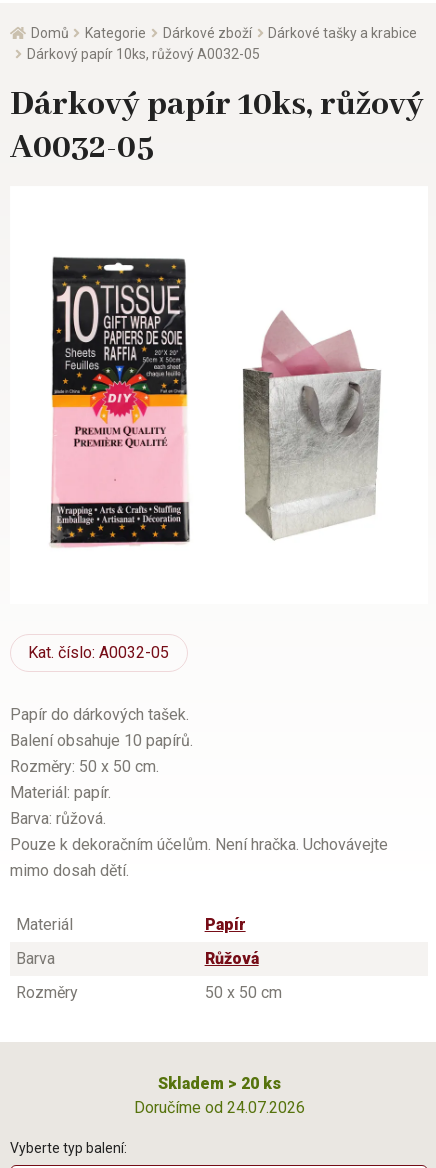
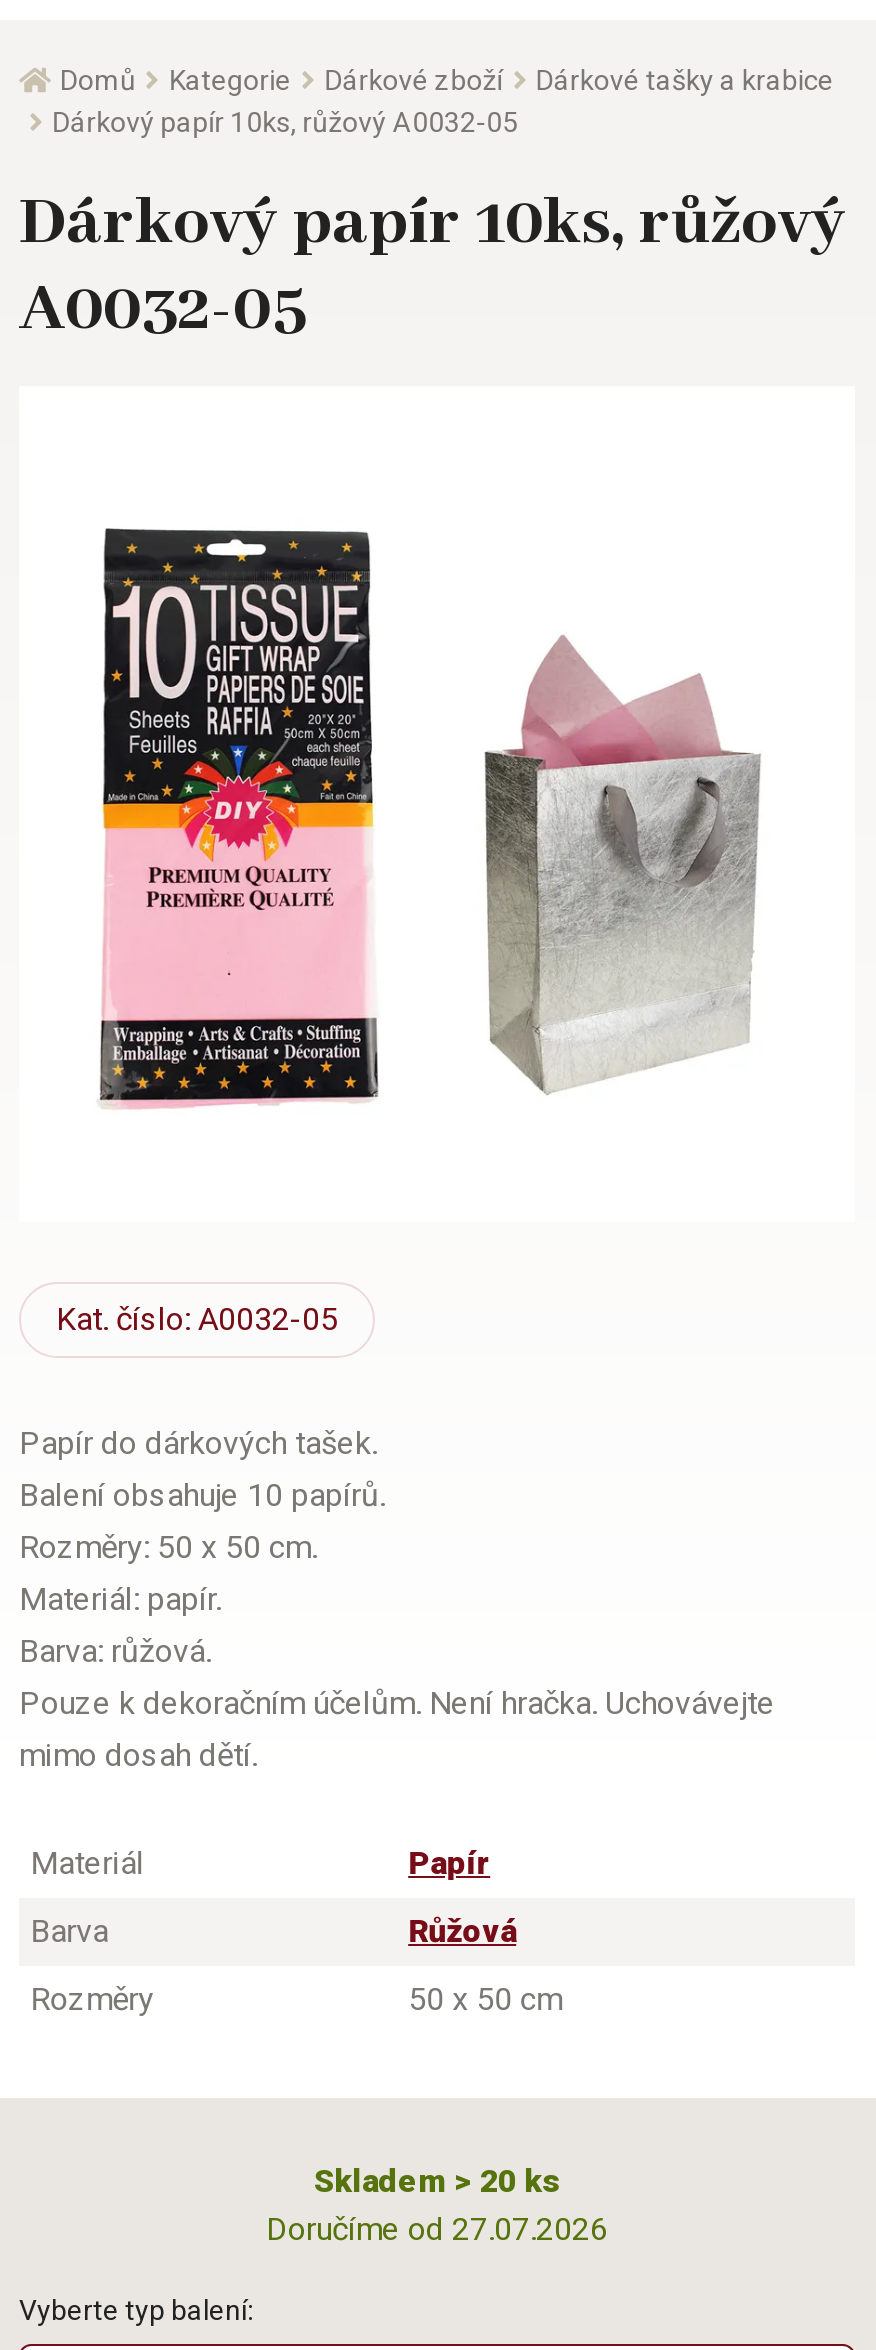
[133,1098,304,1117] Doručíme od 24.07.2026 -> [266,2211,608,2249] Doručíme od 27.07.2026

